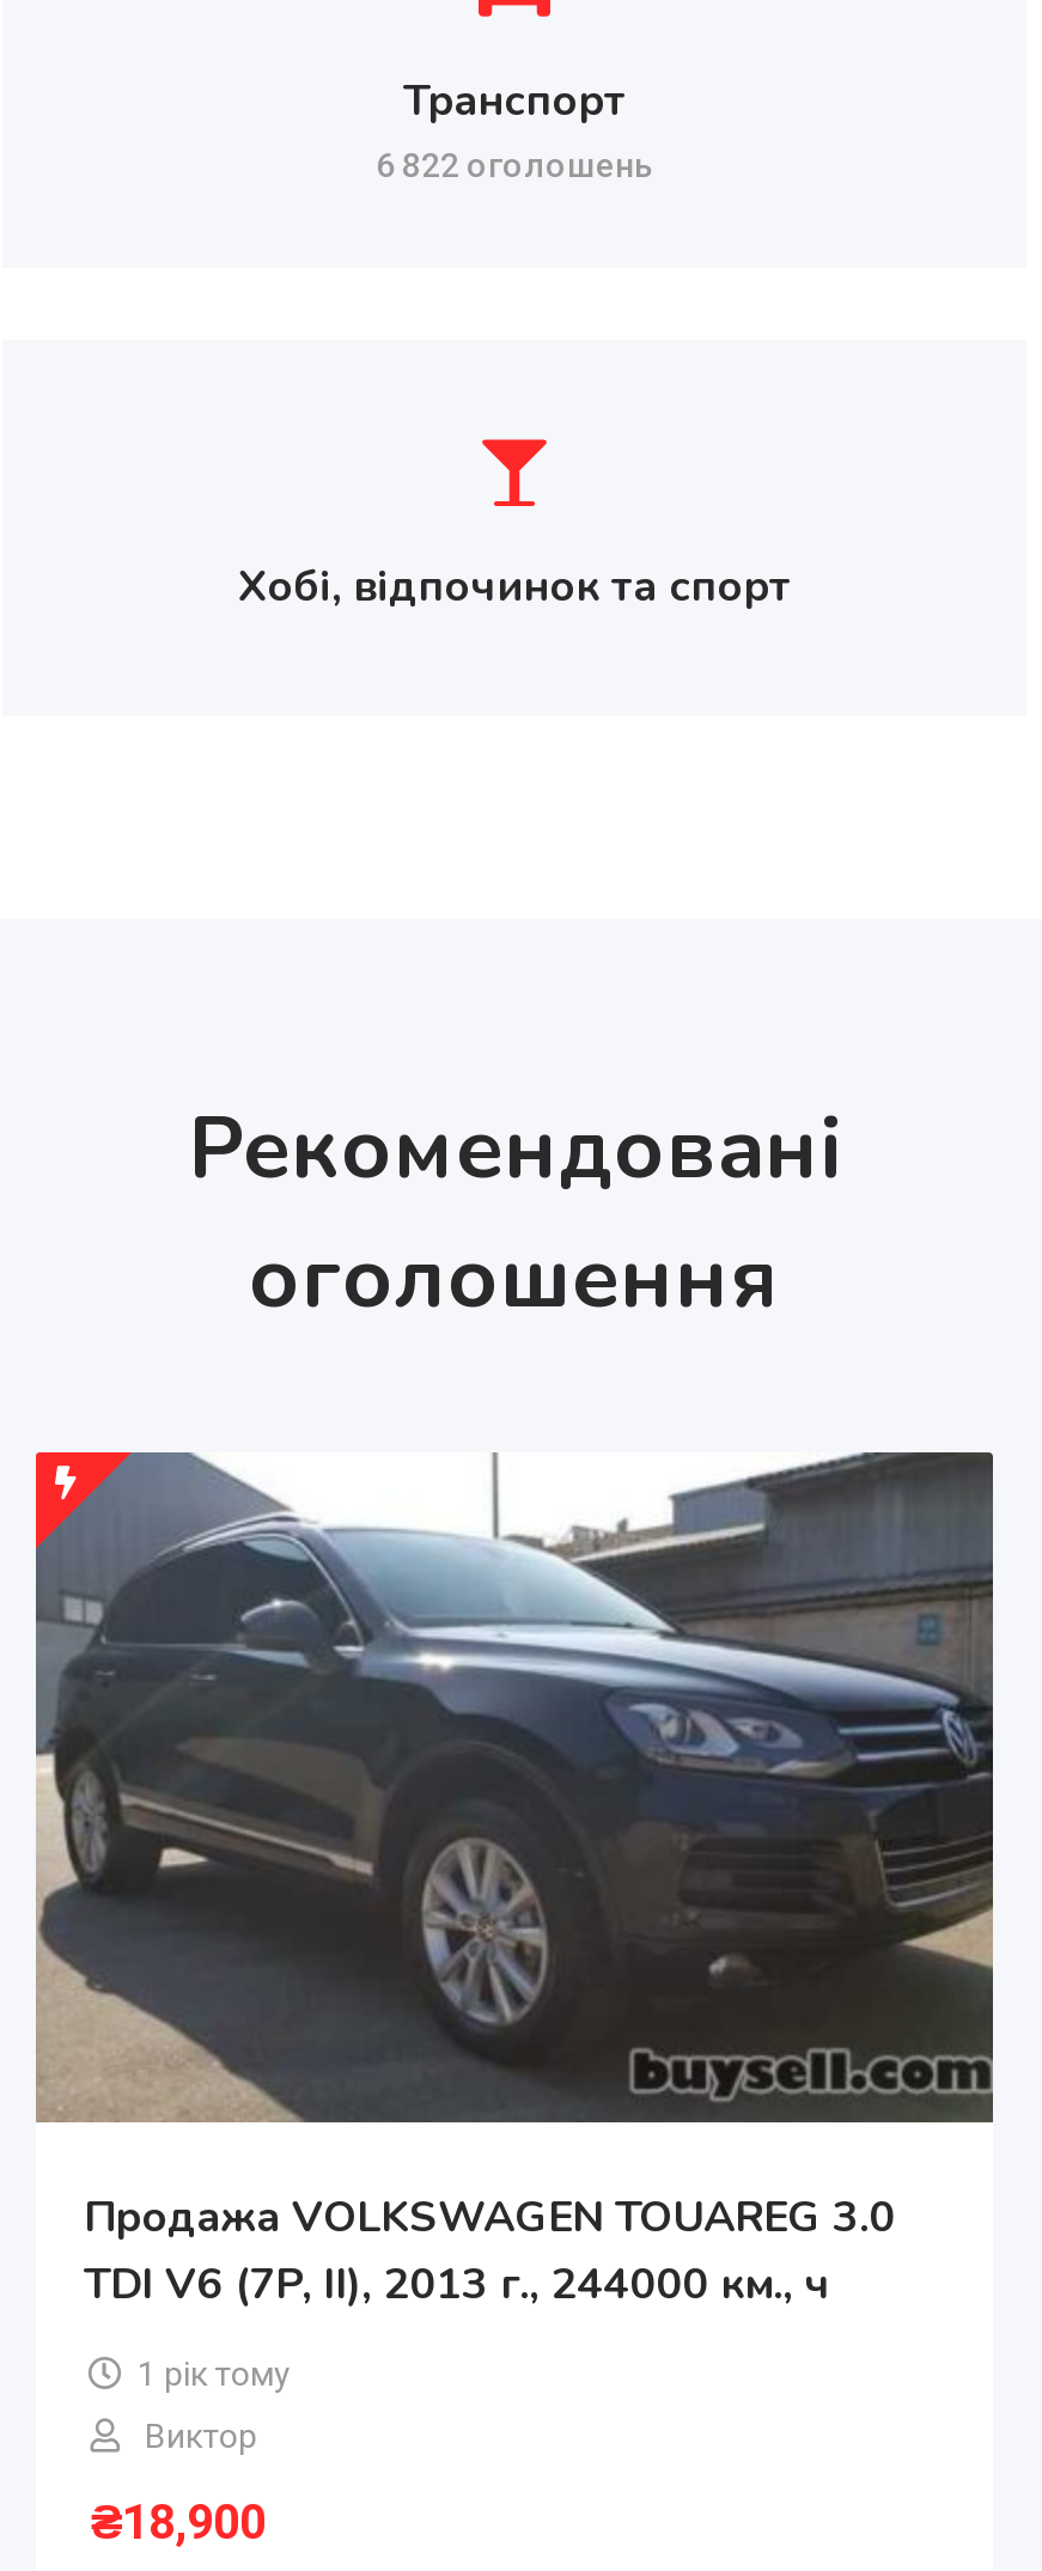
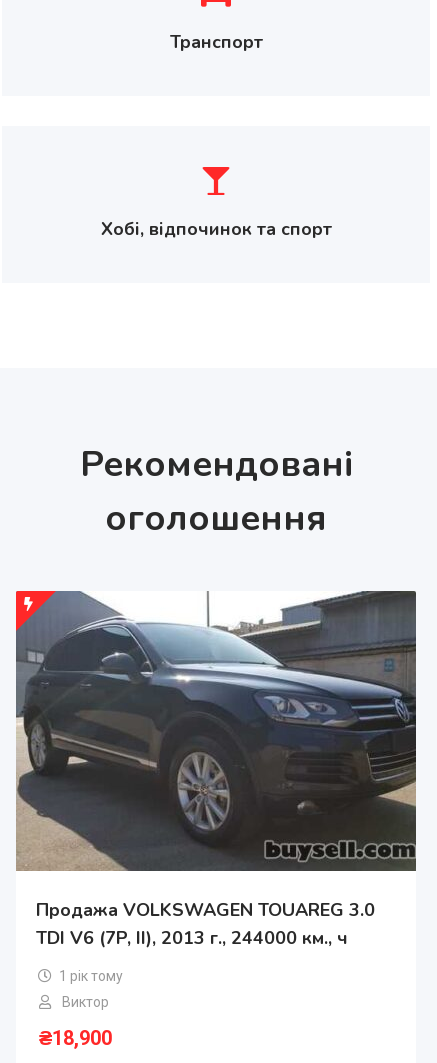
[376,146,653,184] 6 822 оголошень -> none

